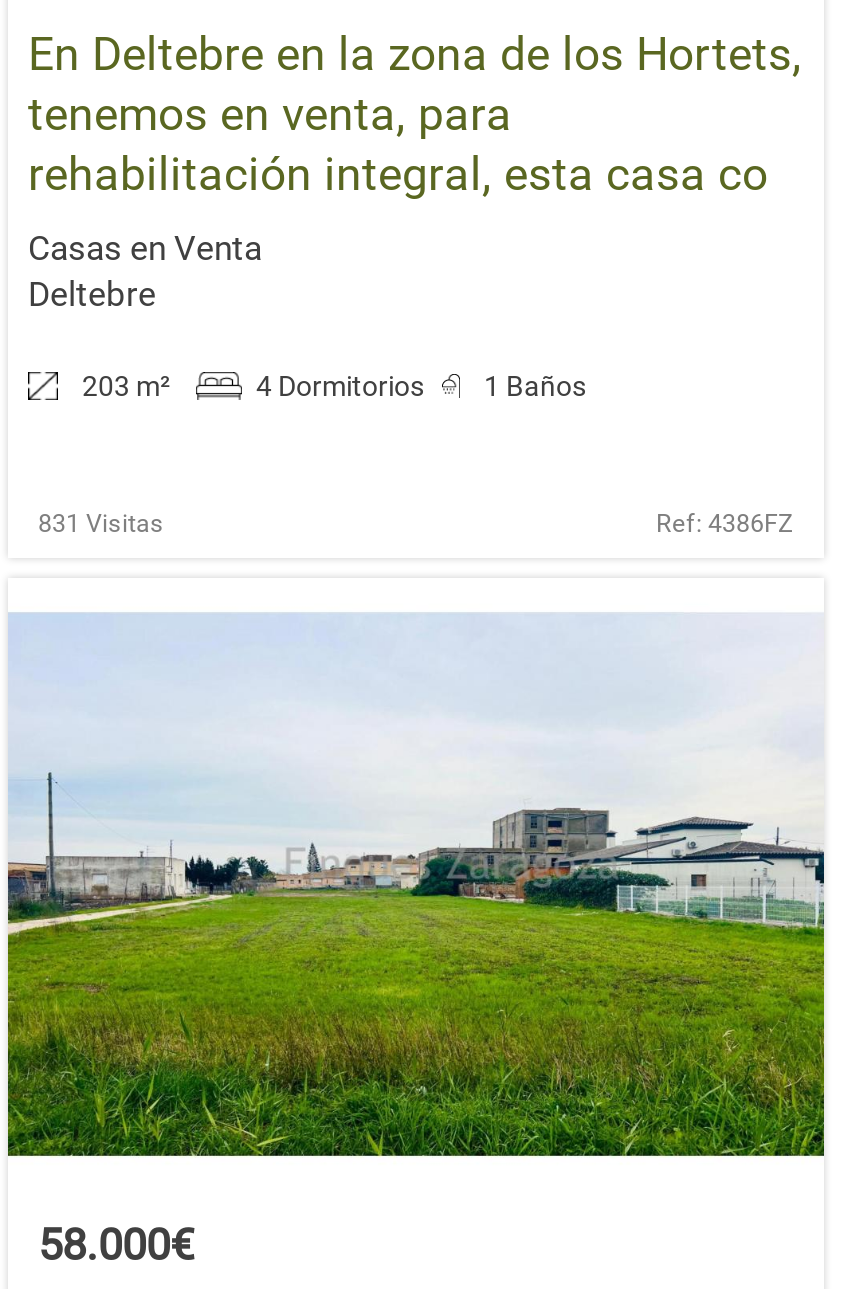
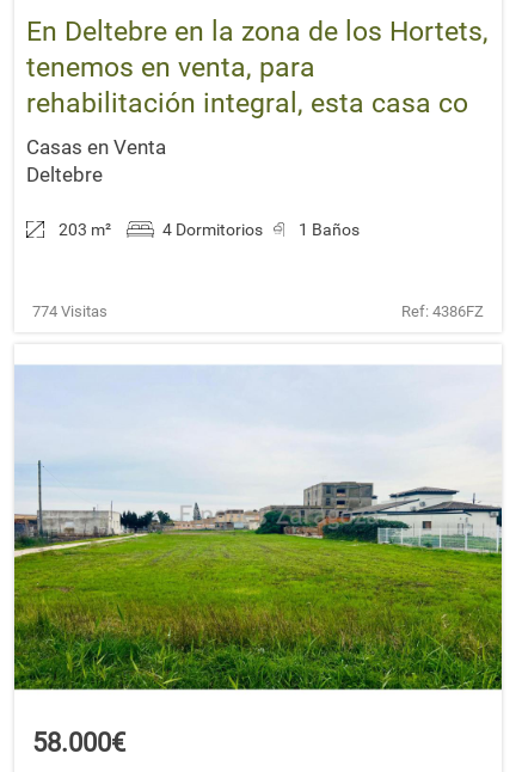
[38,509,164,539] 831 Visitas -> [32,303,108,321] 774 Visitas

